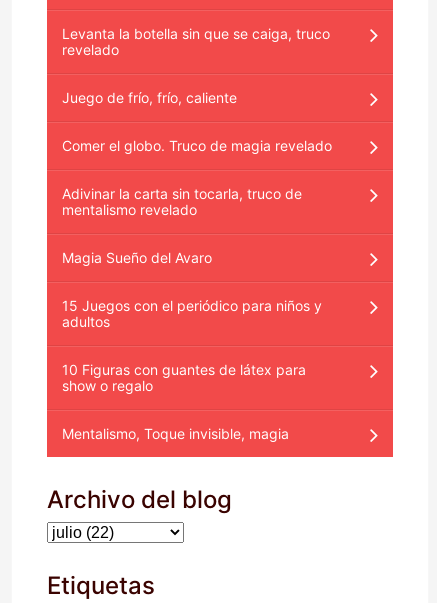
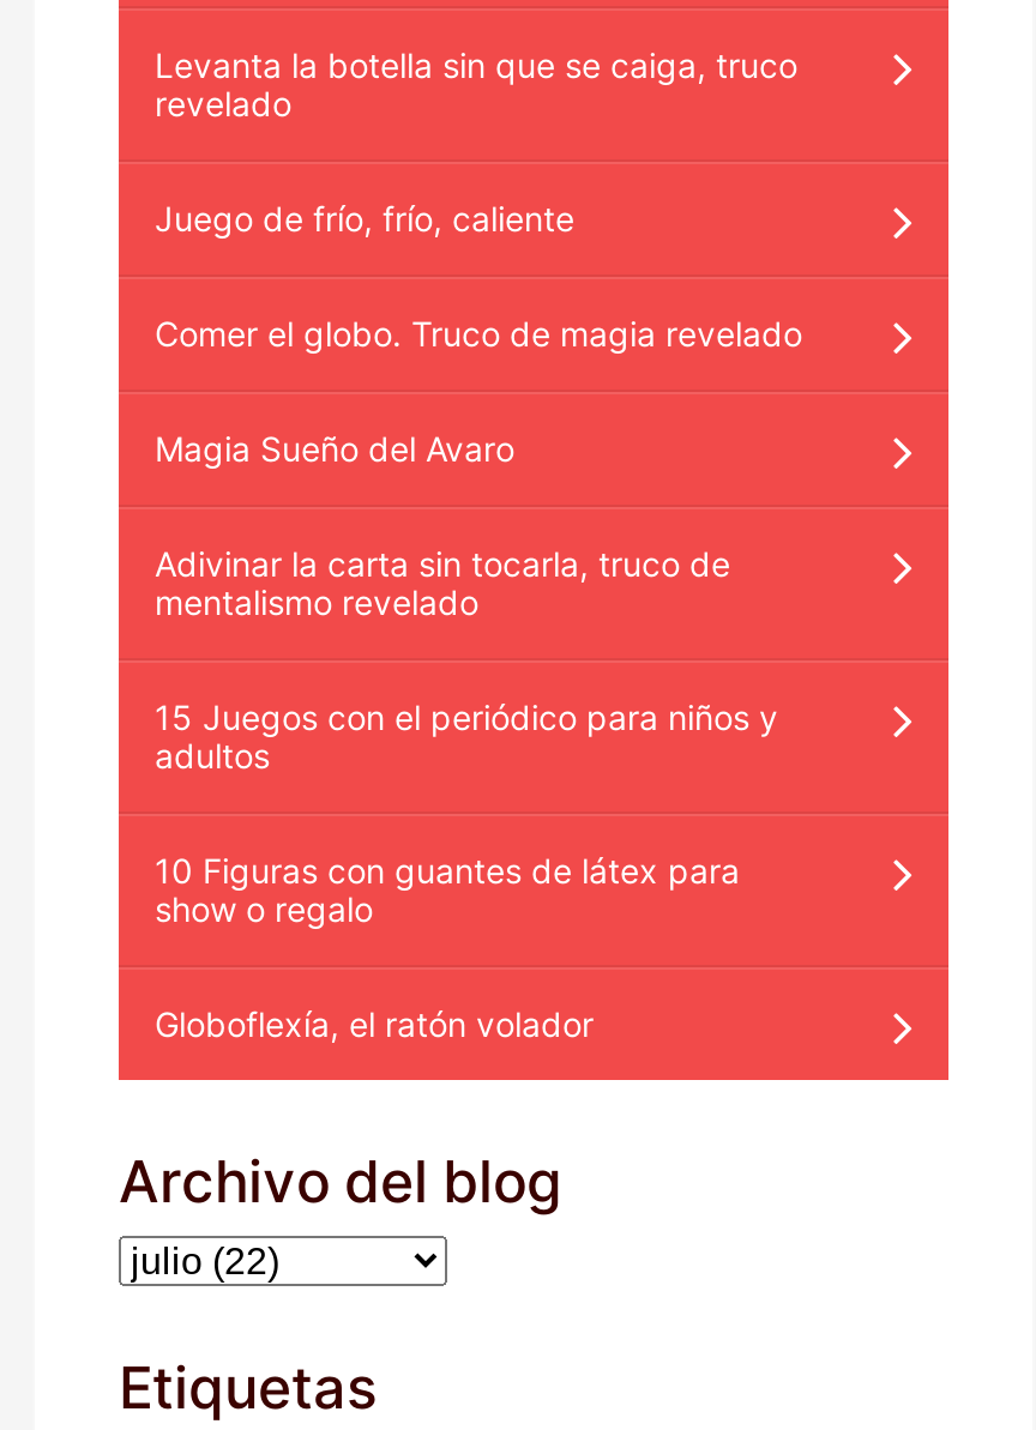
moved [62,185,302,218] -> [155,543,730,622]: Adivinar la carta sin tocarla, truco de | mentalismo revelado
moved [62,249,212,266] -> [155,427,514,468]: Magia Sueño del Avaro
[62,425,289,442] Mentalismo, Toque invisible, magia -> [155,1003,594,1044] Globoflexía, el ratón volador

